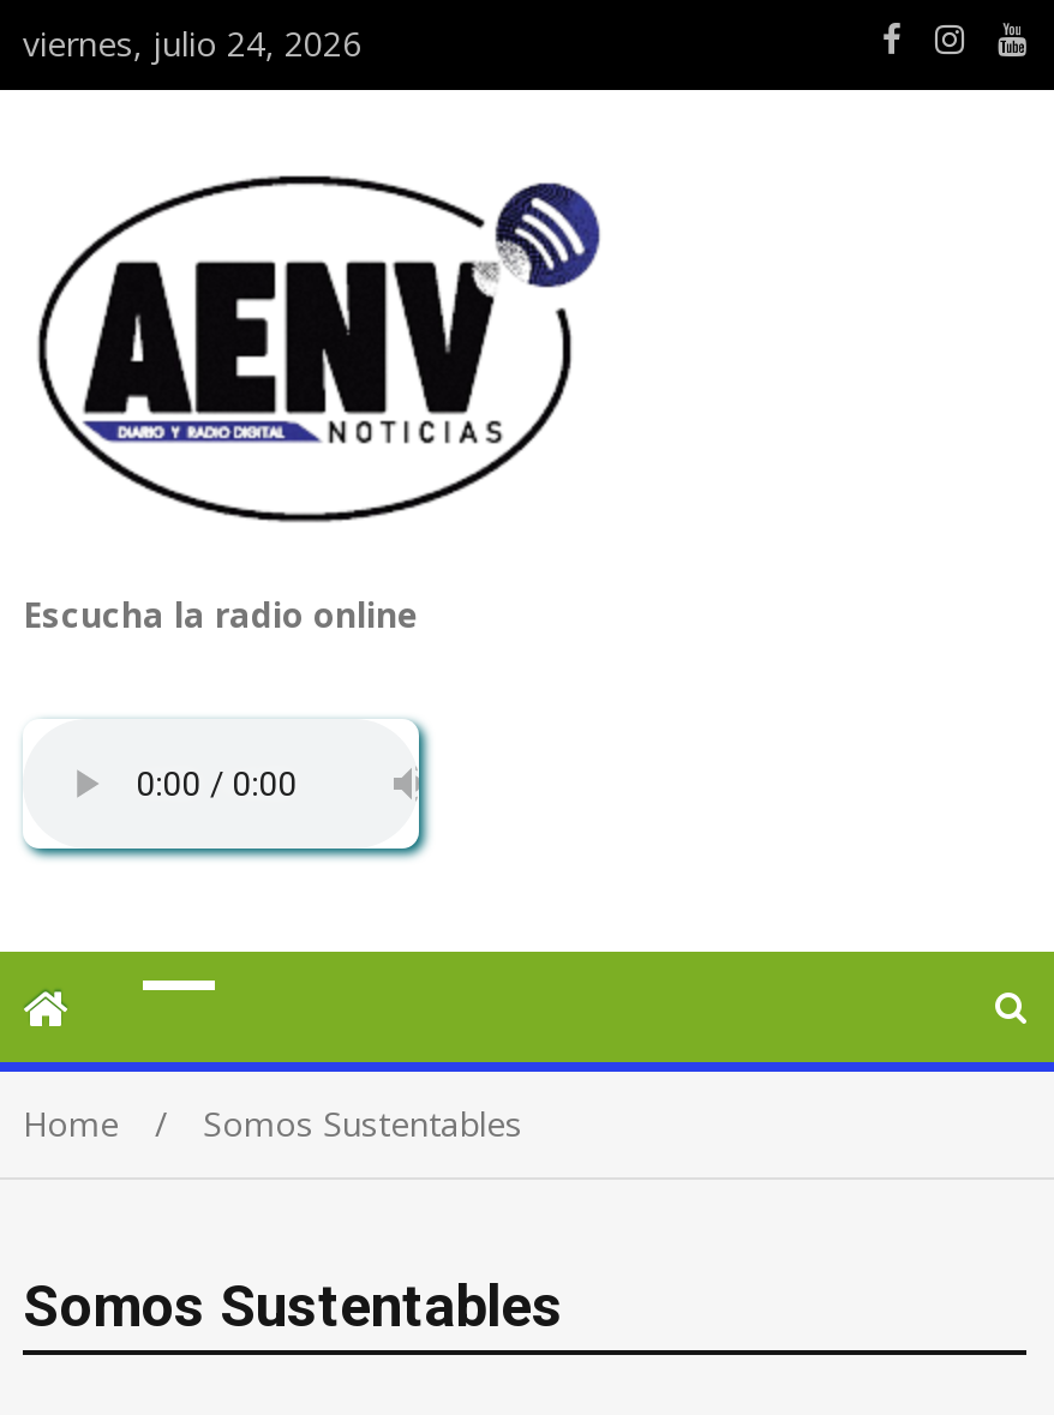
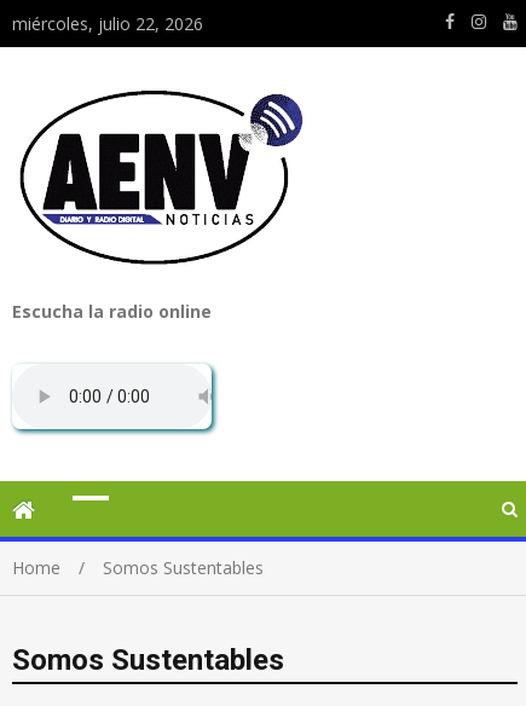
[23,20,361,66] viernes, julio 24, 2026 -> [12,12,203,35] miércoles, julio 22, 2026

